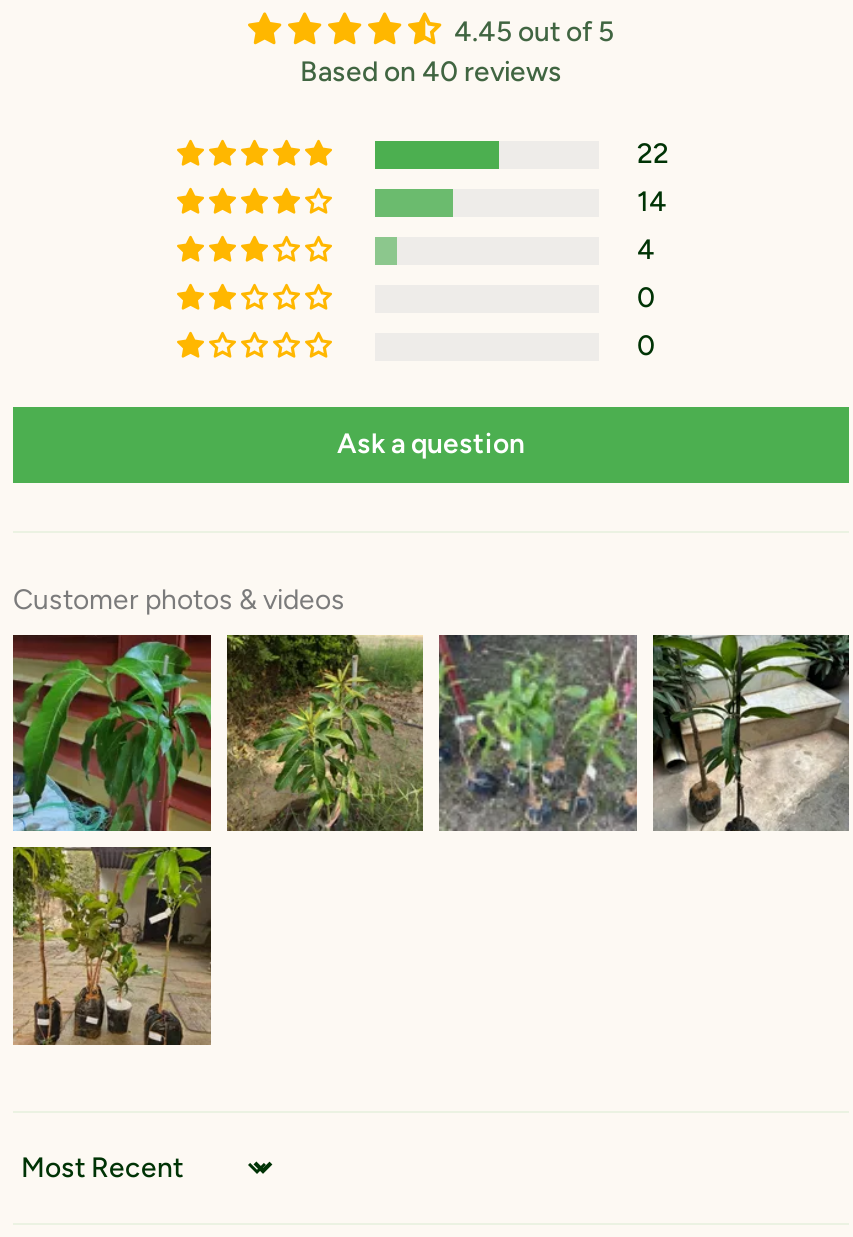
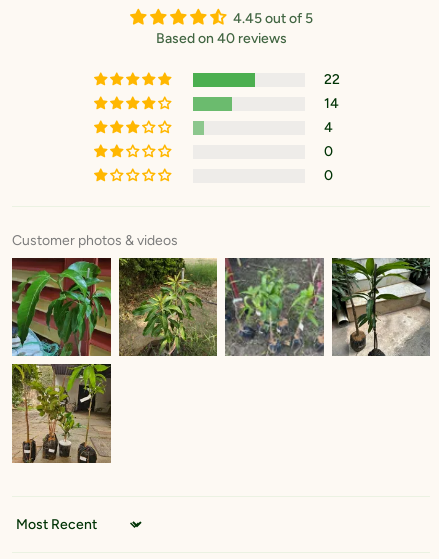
[337,426,525,460] Ask a question -> none

